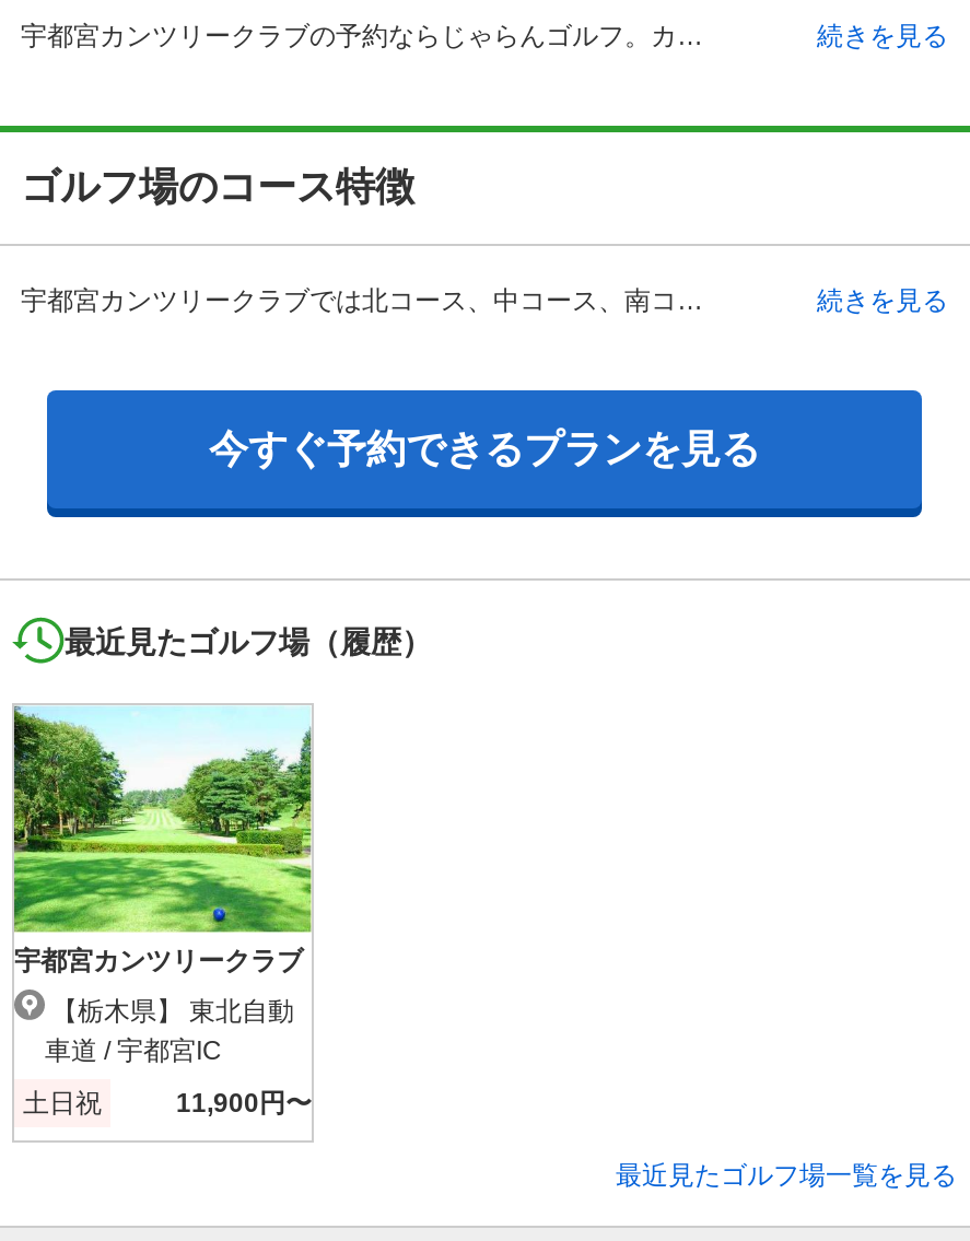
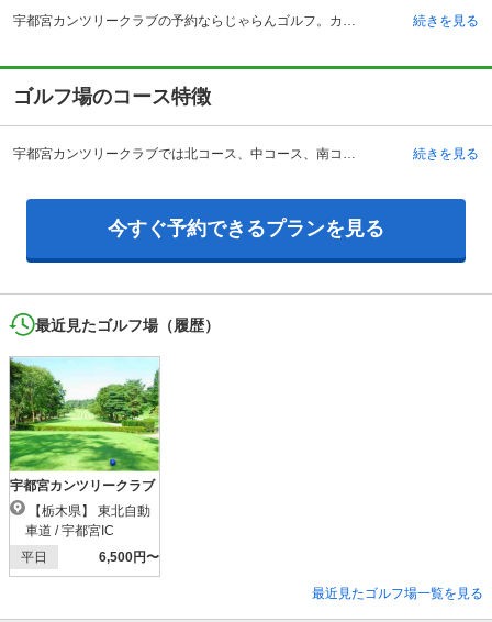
[23,1089,312,1119] 土日祝 | 11,900円〜 -> [21,550,159,565] 平日 | 6,500円〜

